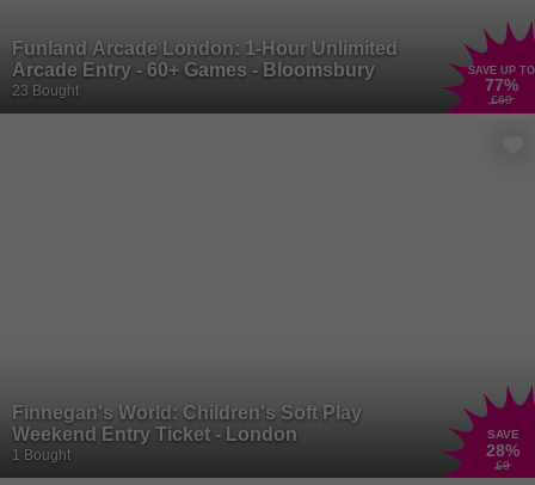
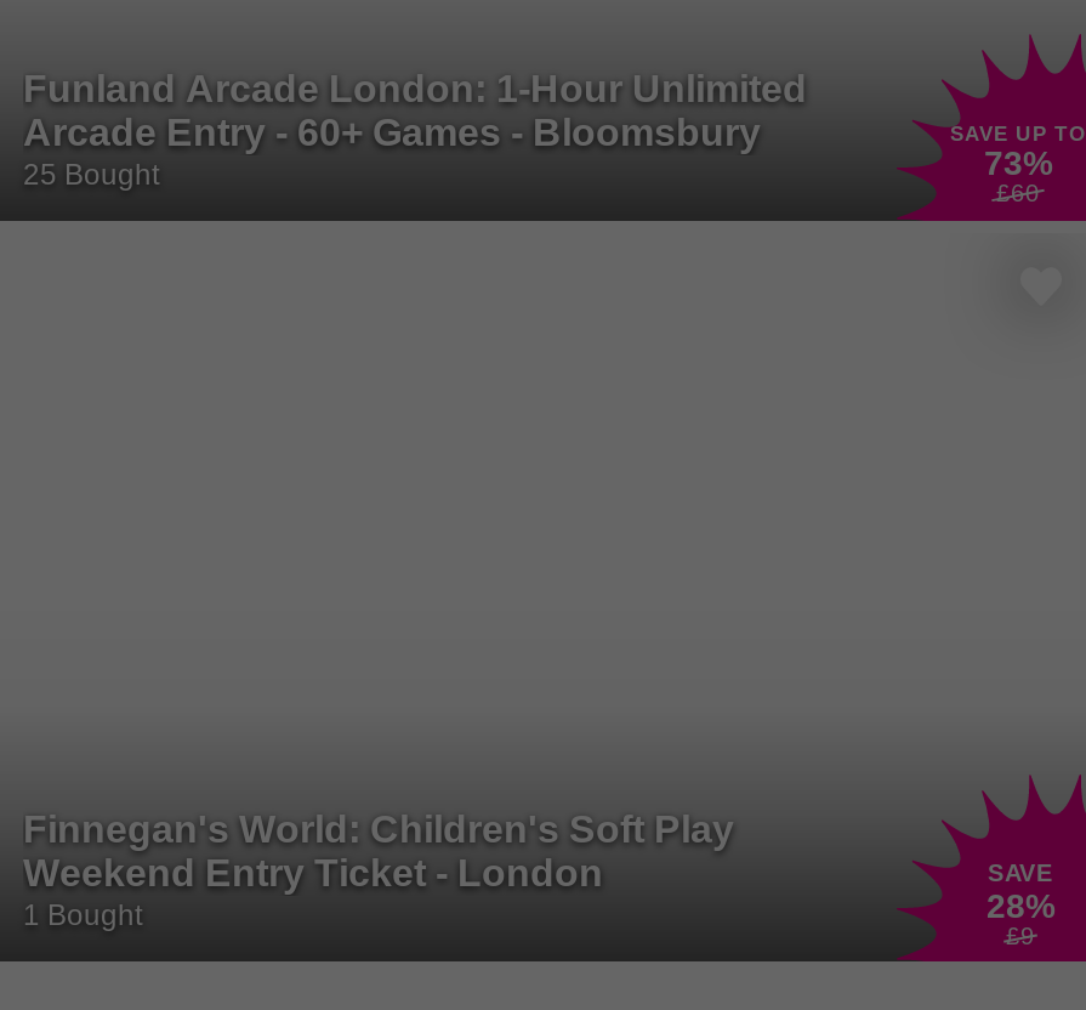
[485,76,518,95] 77% -> [984,144,1052,183] 73%
[12,83,79,100] 23 Bought -> [23,159,159,193] 25 Bought

